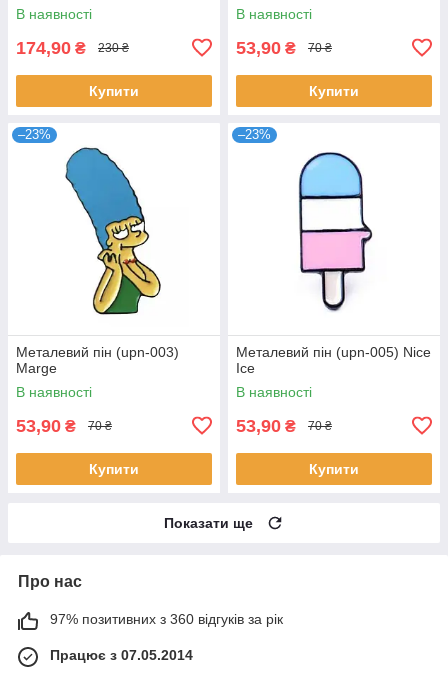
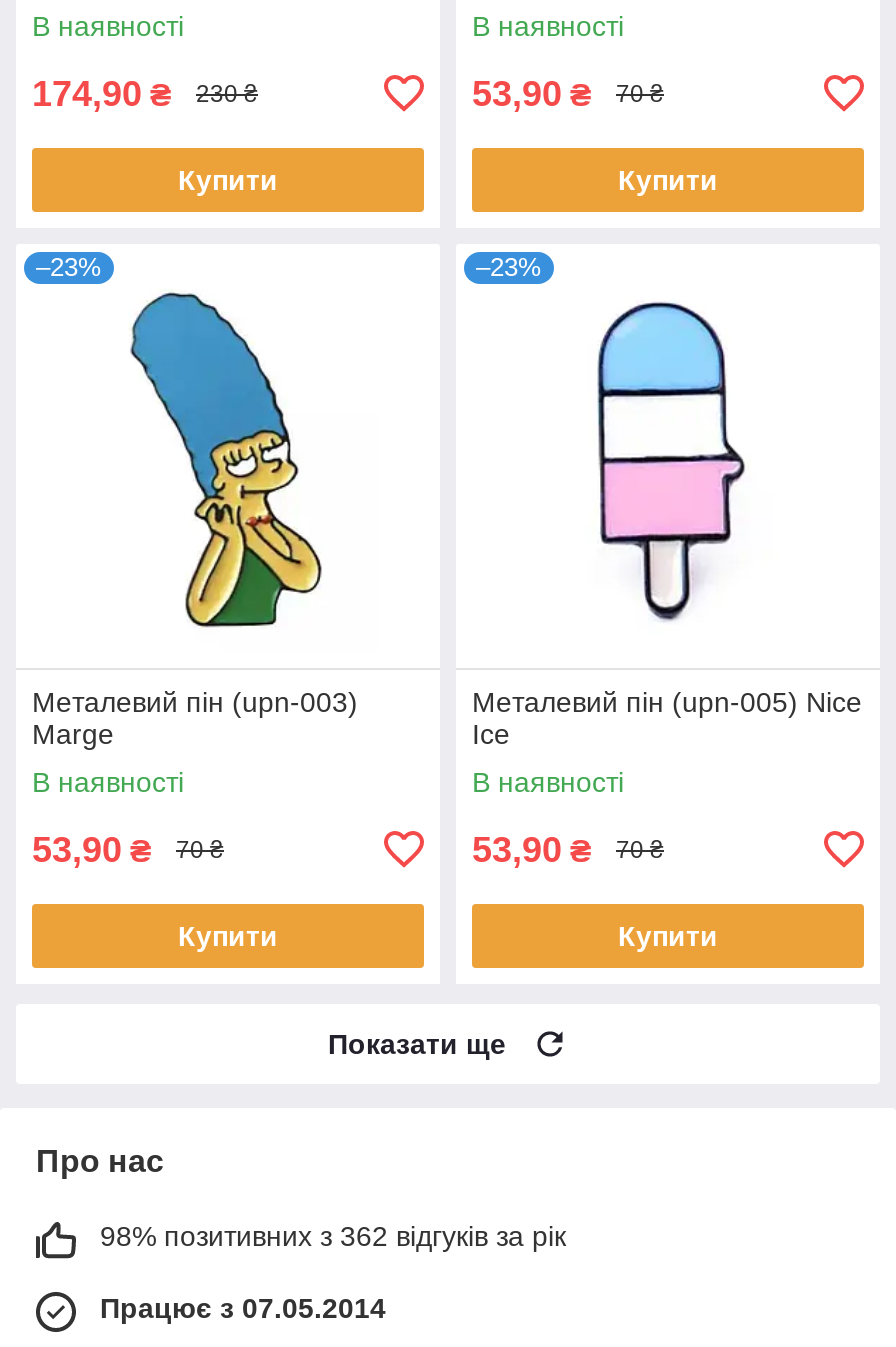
[50,611,283,627] 97% позитивних з 360 відгуків за рік -> [100,1220,566,1252] 98% позитивних з 362 відгуків за рік

